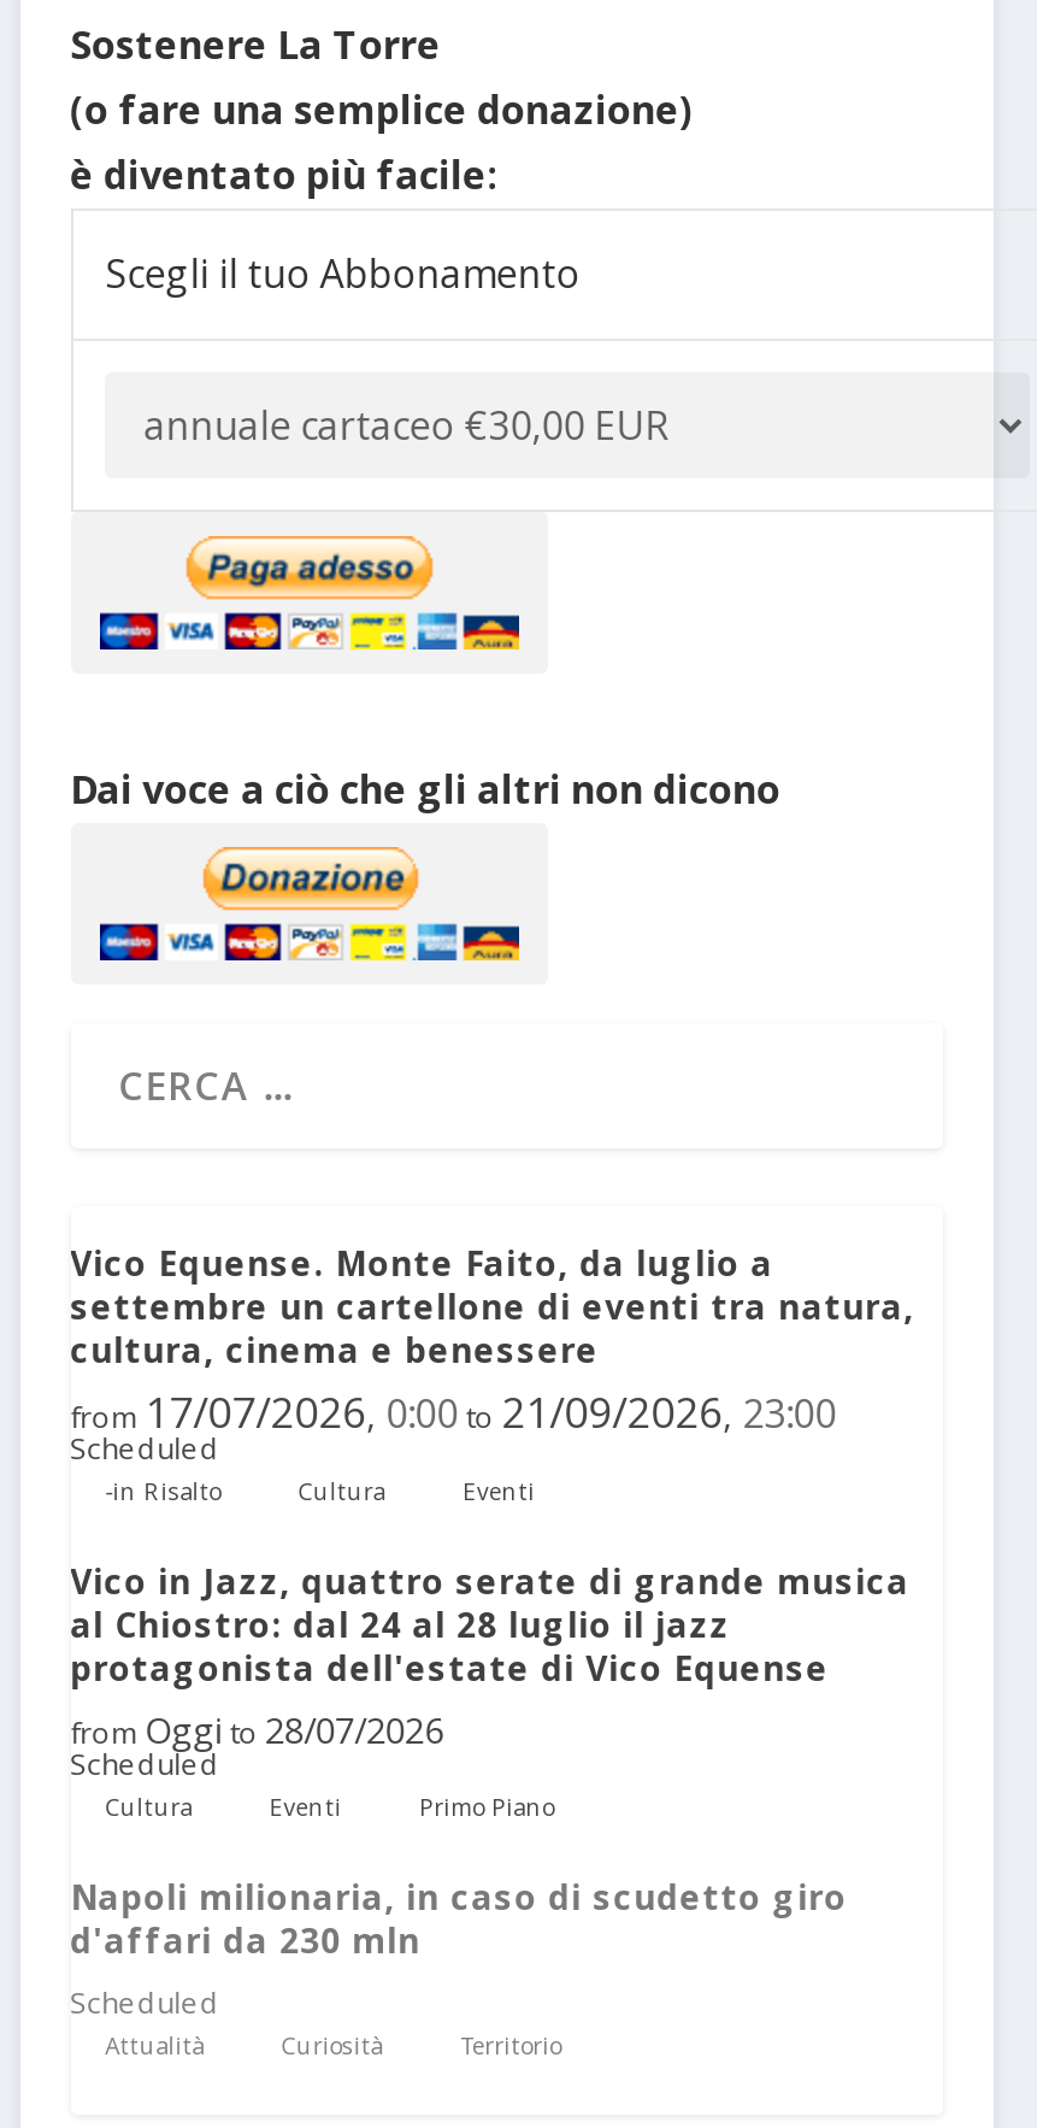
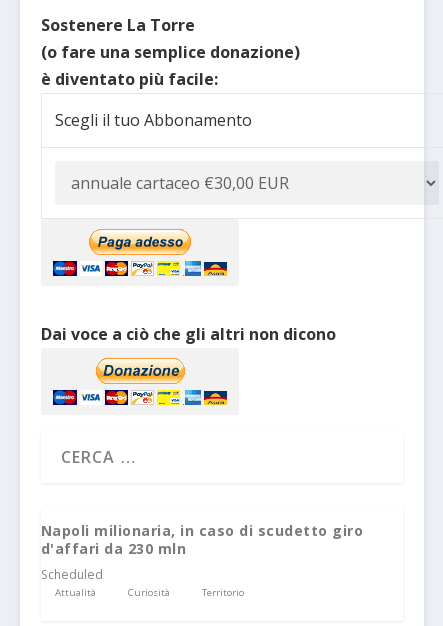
[70,1240,914,1823] Vico Equense. Monte Faito, da luglio a | settembre un cartellone di eventi tra natura, | cultura, cinema e benessere | from 17/07/2026, 0:00 to 21/09/2026, 23:00 | Scheduled | -in Risalto | Cultura | Eventi | Vico in Jazz, quattro serate di grande musica | al Chiostro: dal 24 al 28 luglio il jazz | protagonista dell'estate di Vico Equense | from Oggi to 28/07/2026 | Scheduled | Cultura | Eventi | Primo Piano -> none

